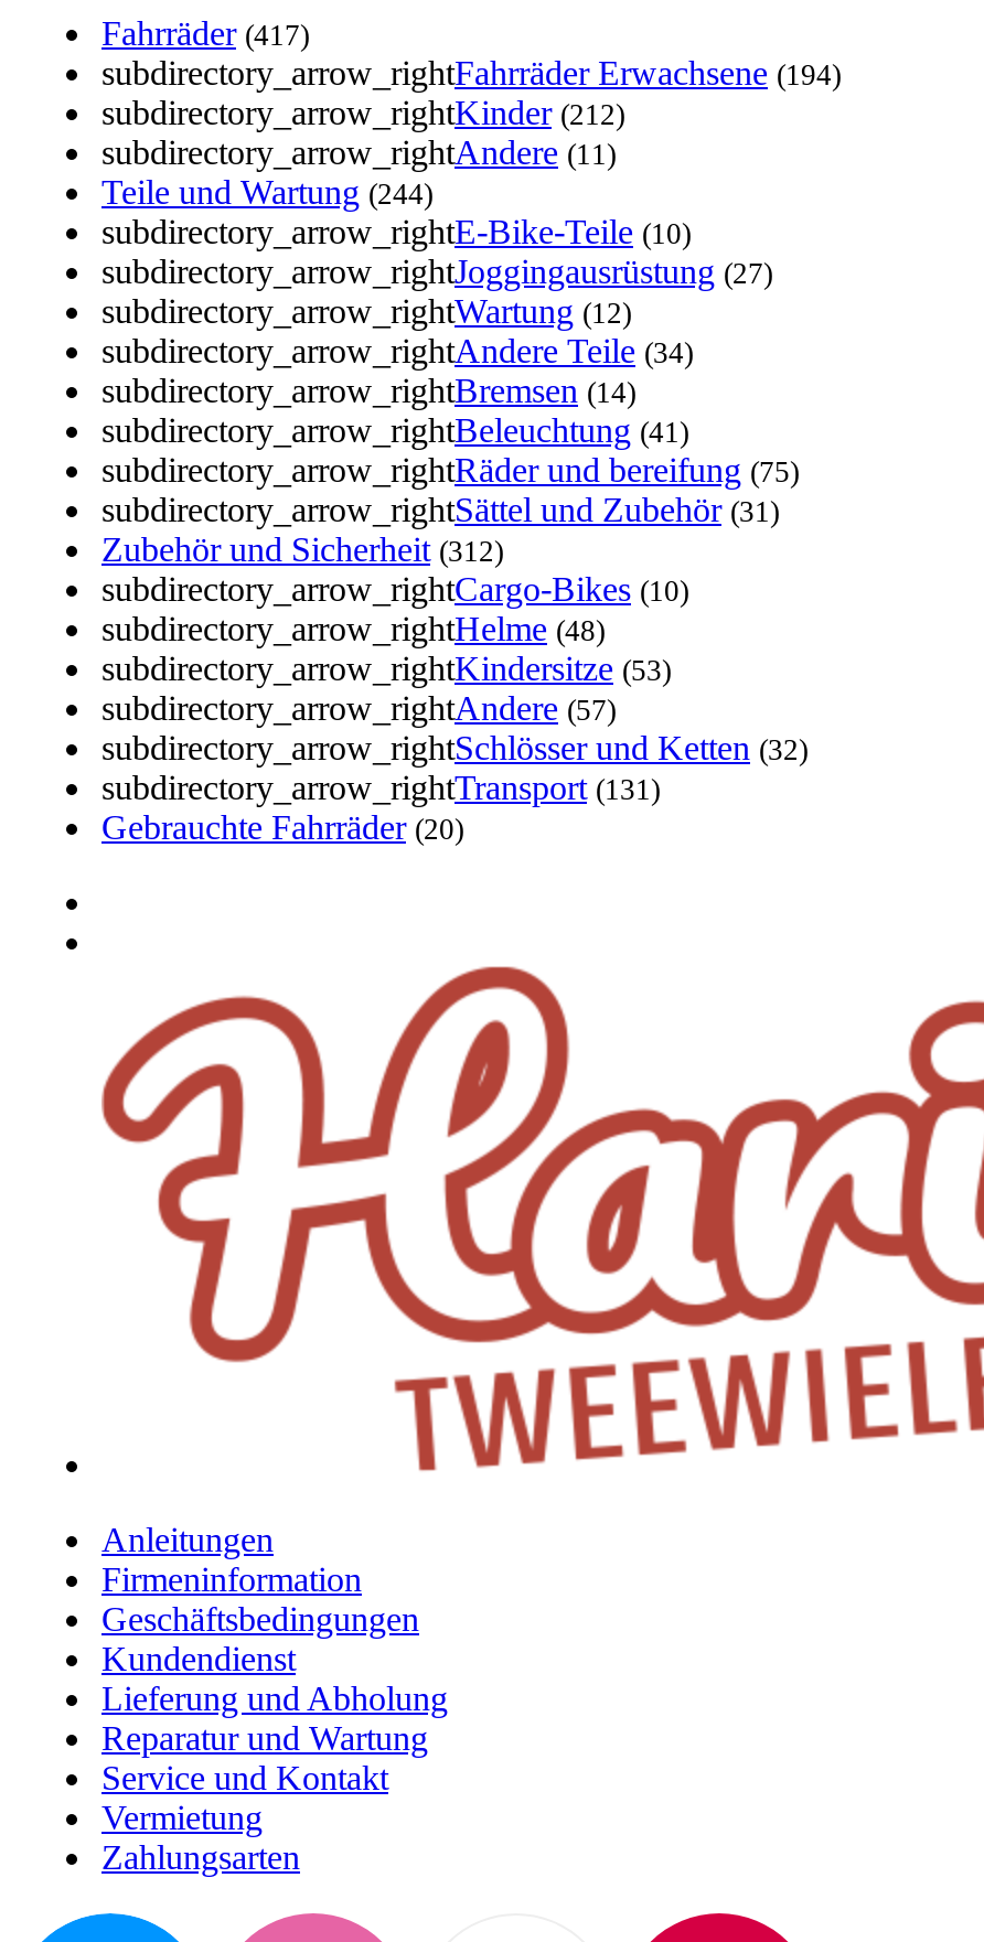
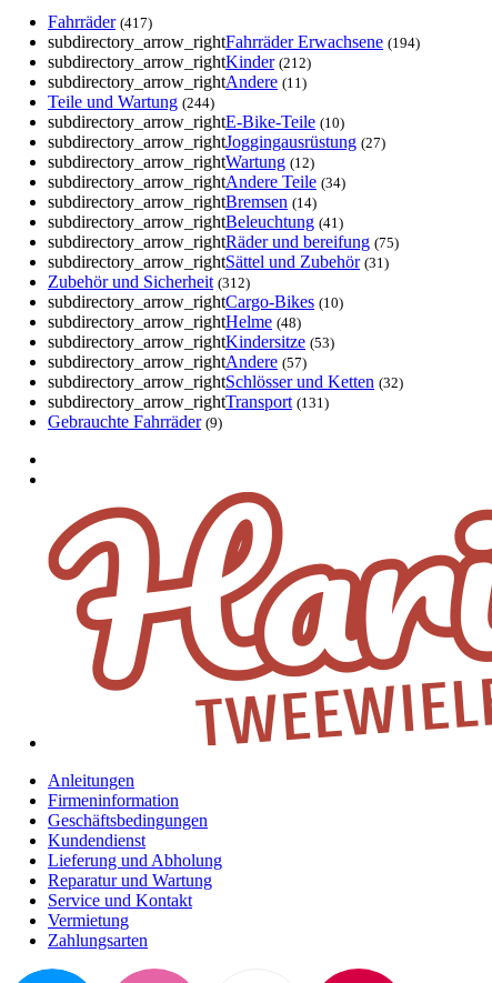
[101,808,463,846] Gebrauchte Fahrräder (20) -> [48,412,222,431] Gebrauchte Fahrräder (9)

